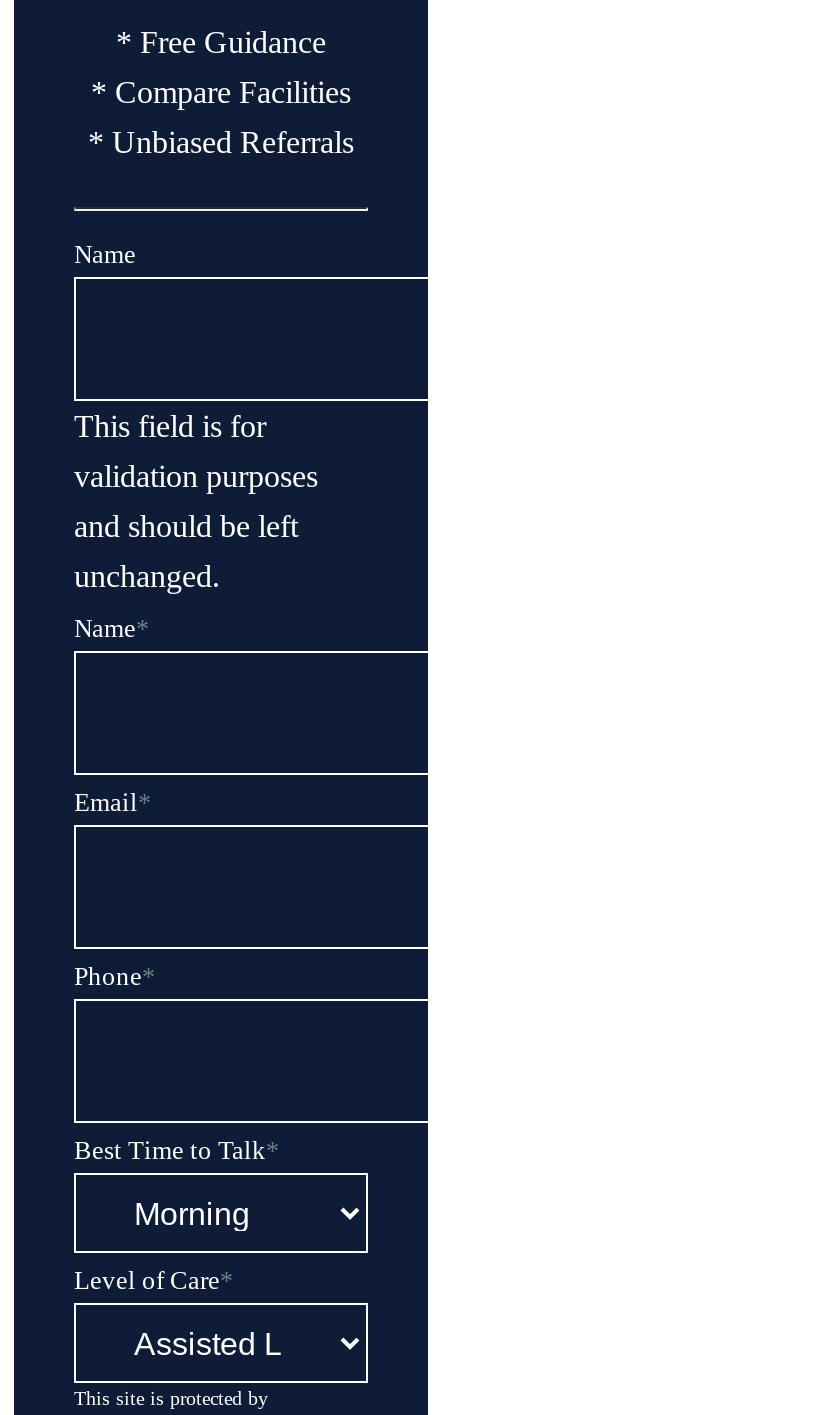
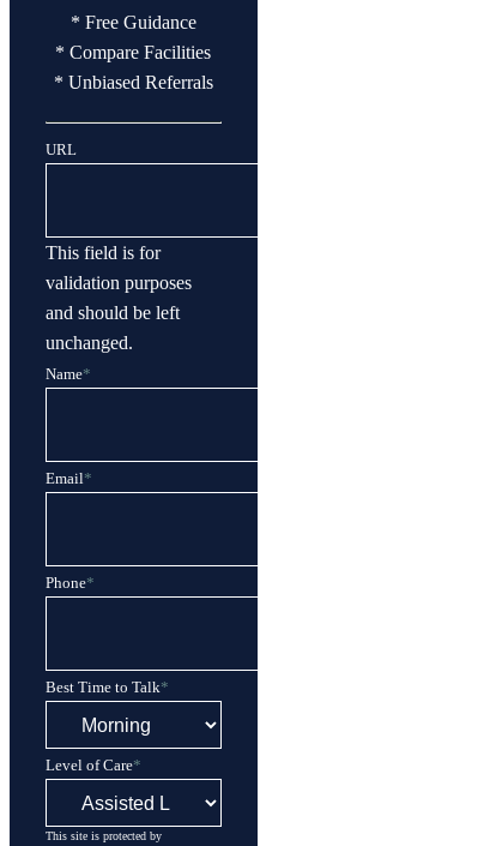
[74,239,136,269] Name -> [46,140,77,158] URL

